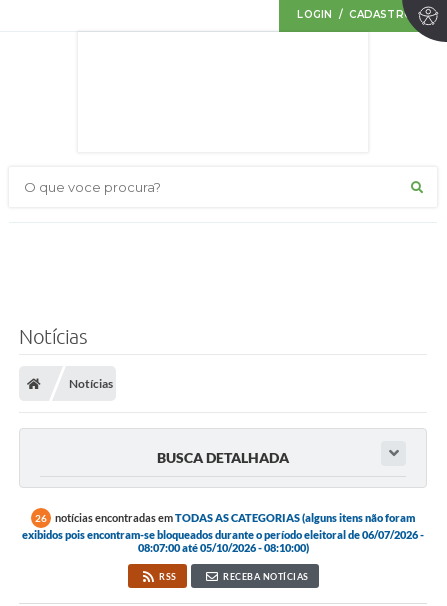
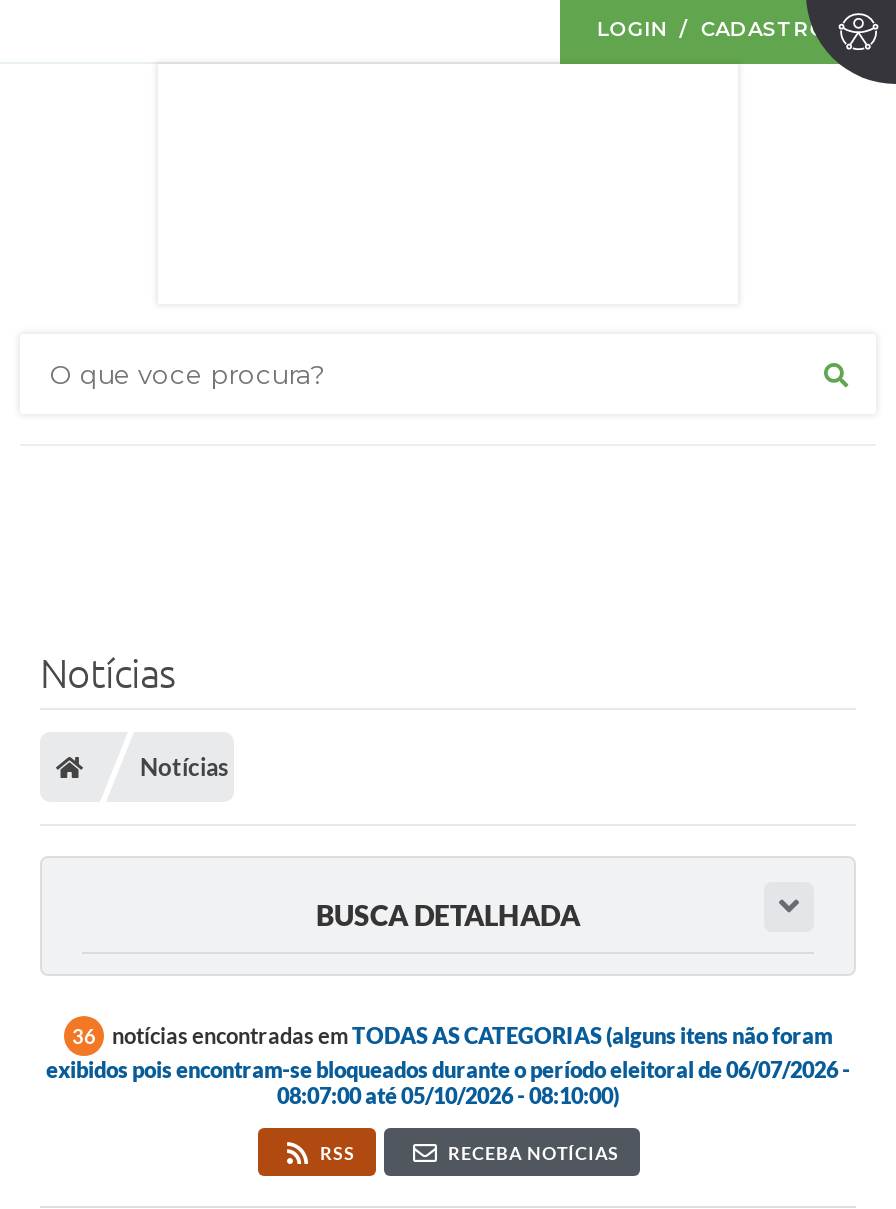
[35,511,415,524] 26 notícias encontradas em TODAS AS CATEGORIAS (alguns itens não foram -> [72,1022,832,1048] 36 notícias encontradas em TODAS AS CATEGORIAS (alguns itens não foram

